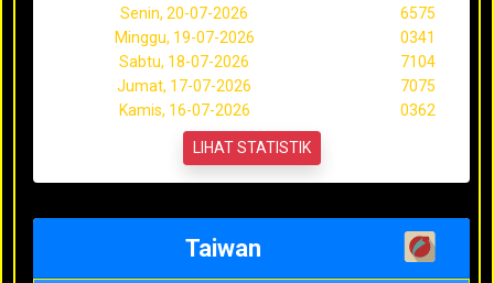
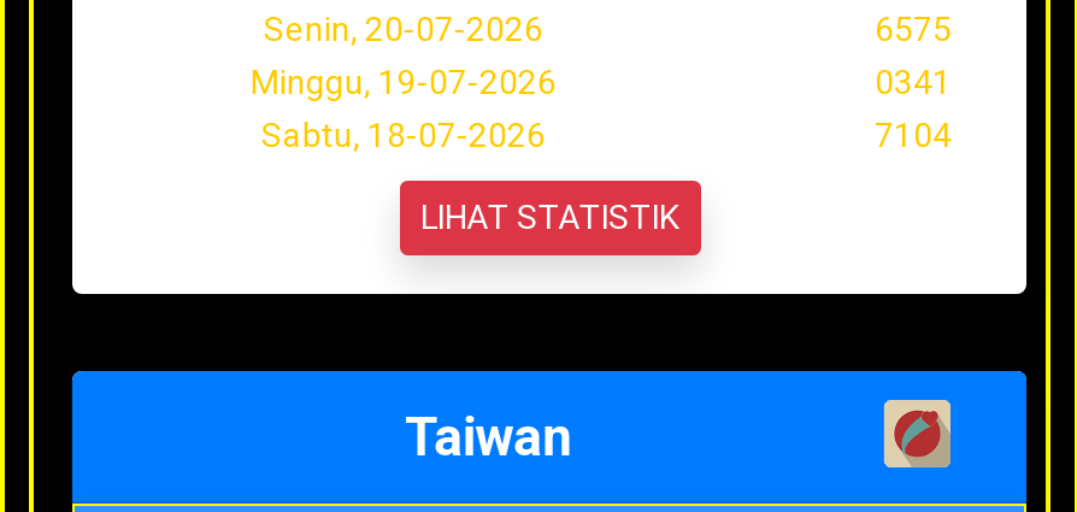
[117,77,436,119] Jumat, 17-07-2026 | 7075 | Kamis, 16-07-2026 | 0362 -> none

